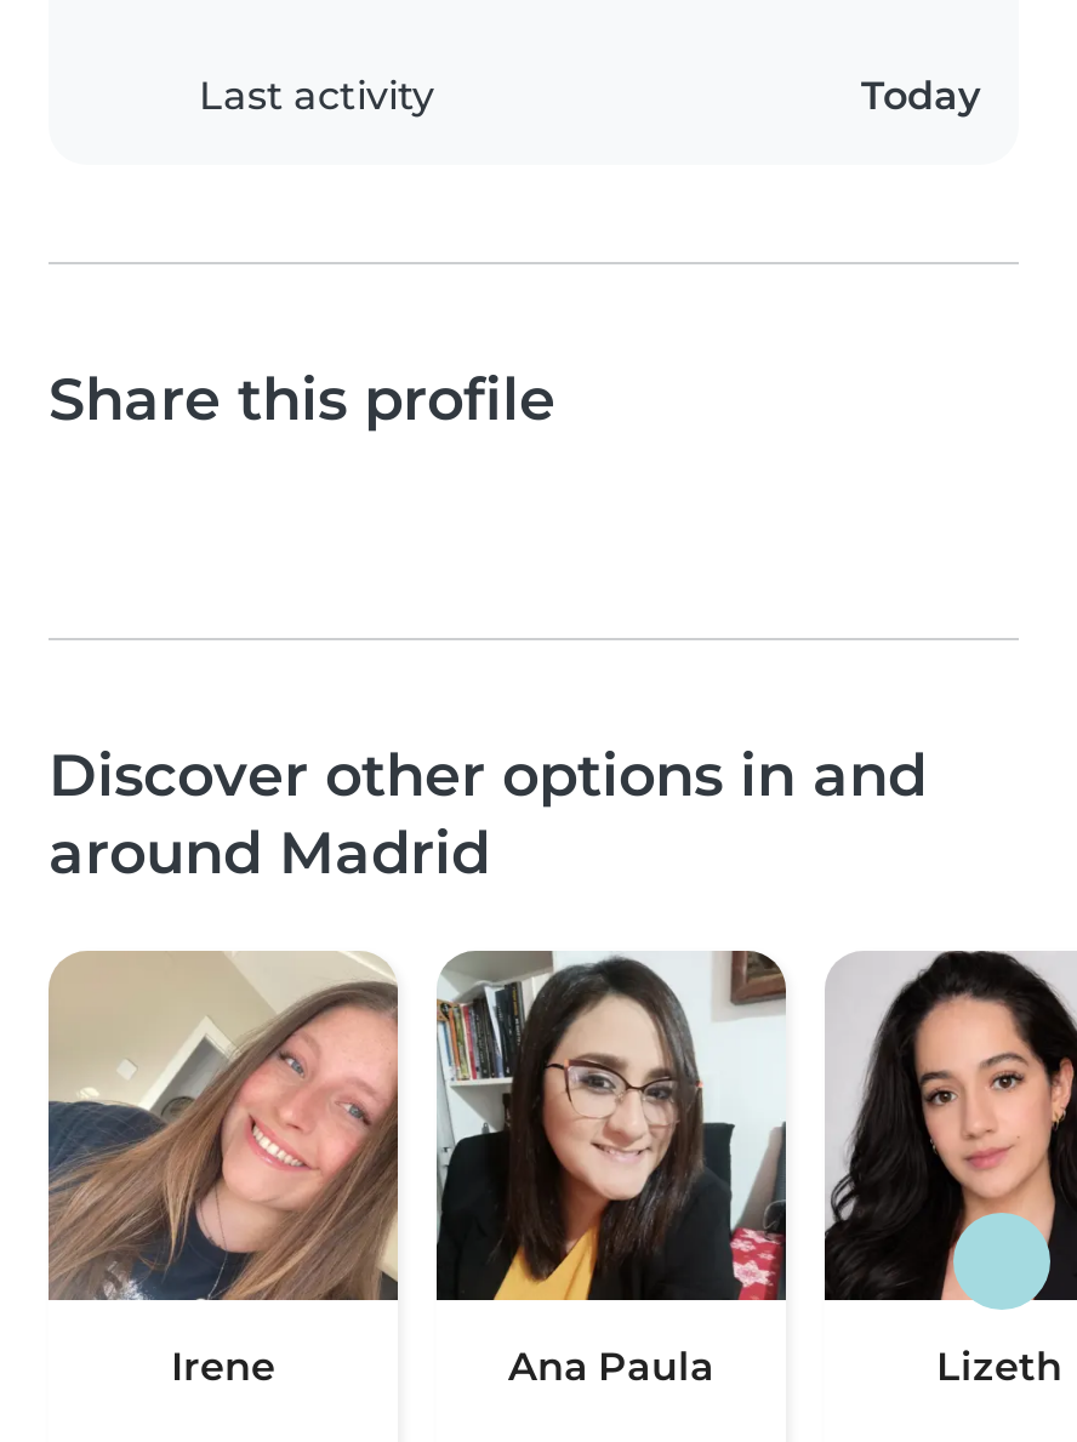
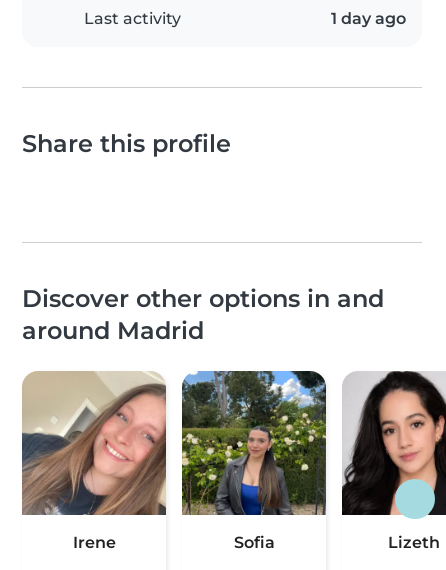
[861,73,980,119] Today -> [331,9,406,28] 1 day ago
[434,948,786,1390] [image] | Ana Paula -> [181,370,327,552] [image] | Sofia

